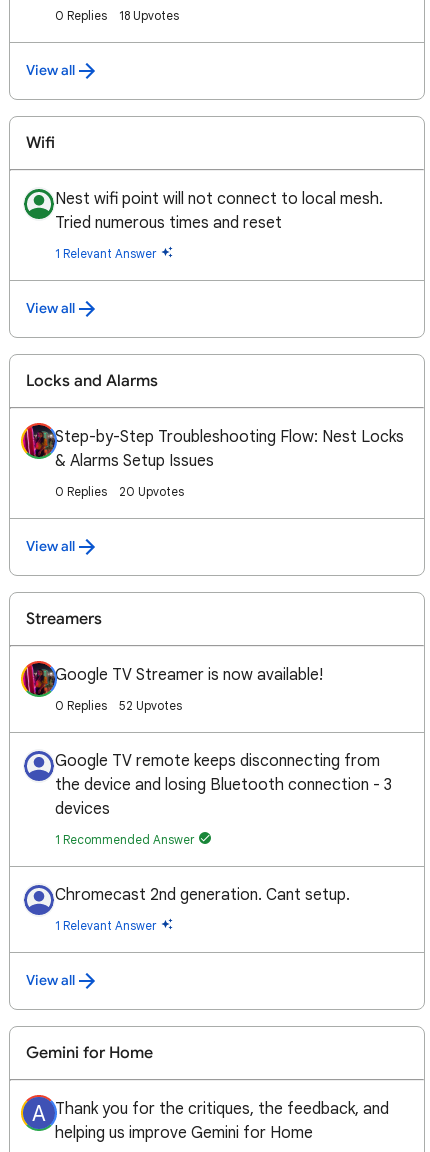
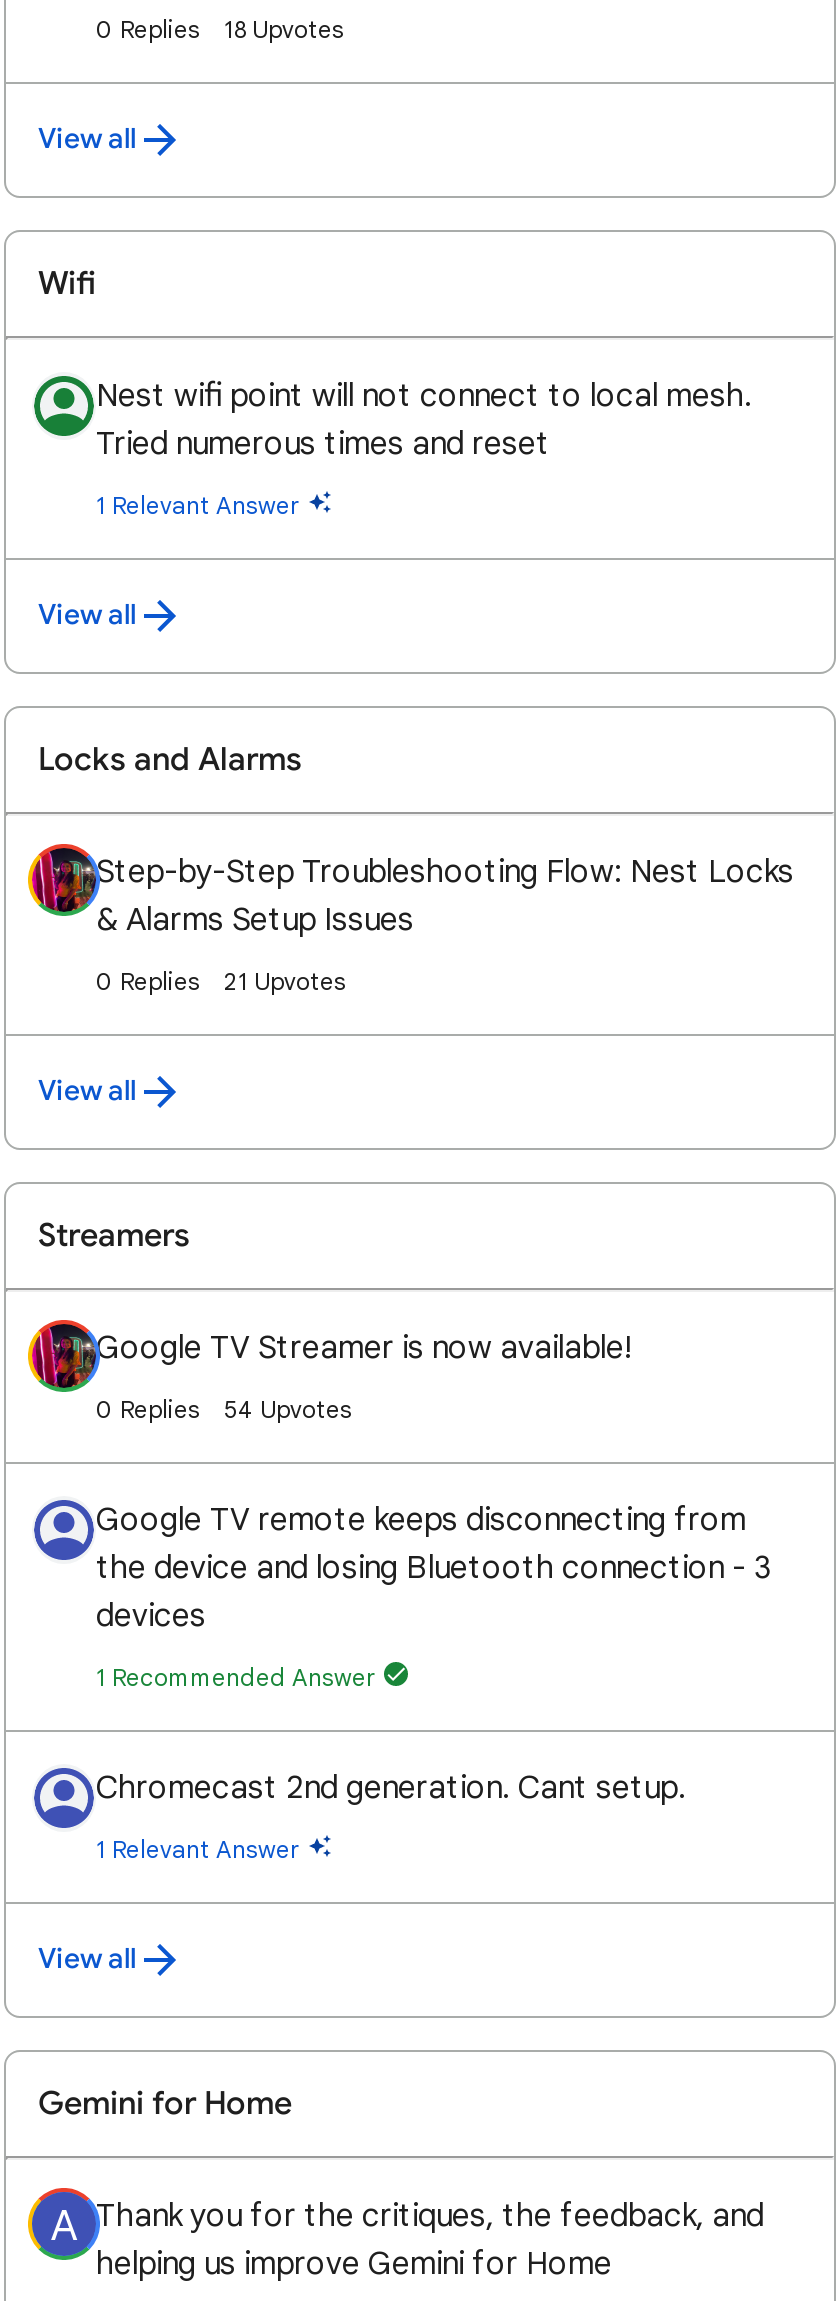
[119,484,184,499] 20 Upvotes -> [224,966,346,996] 21 Upvotes
[119,698,182,713] 52 Upvotes -> [224,1394,352,1424] 54 Upvotes

